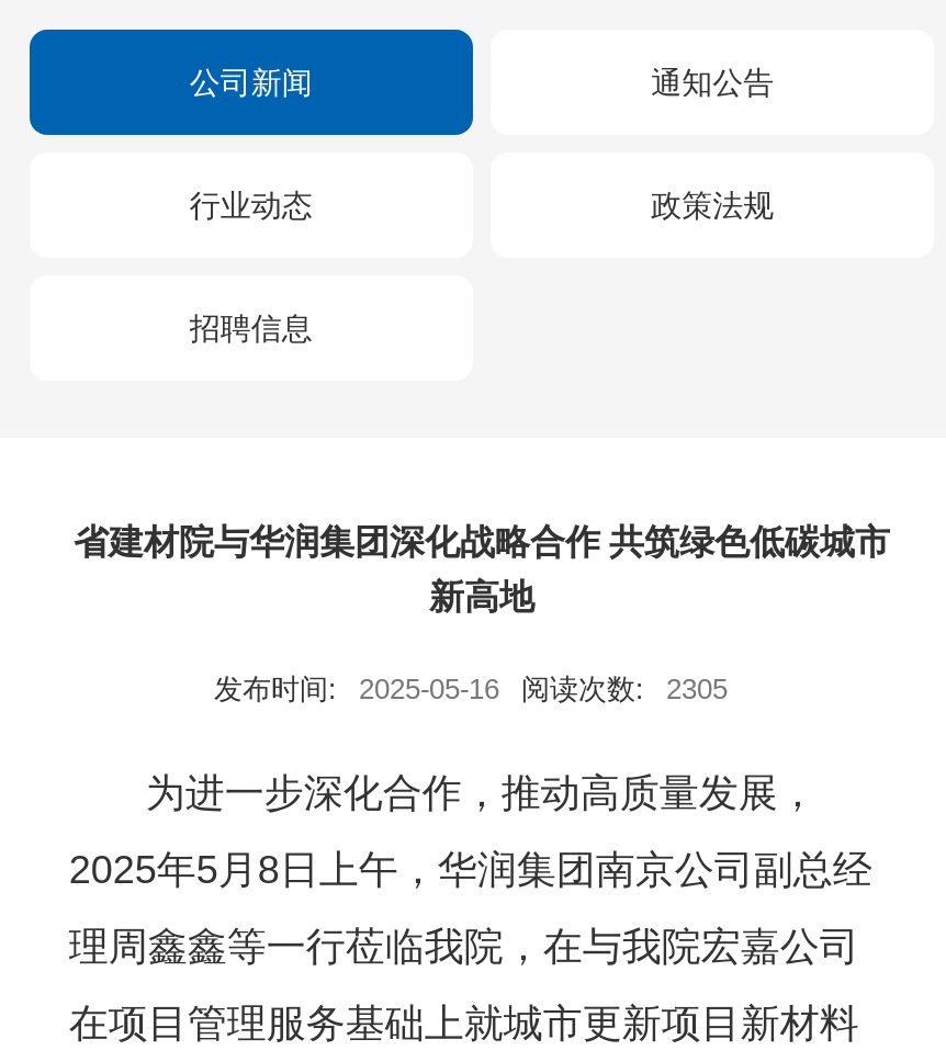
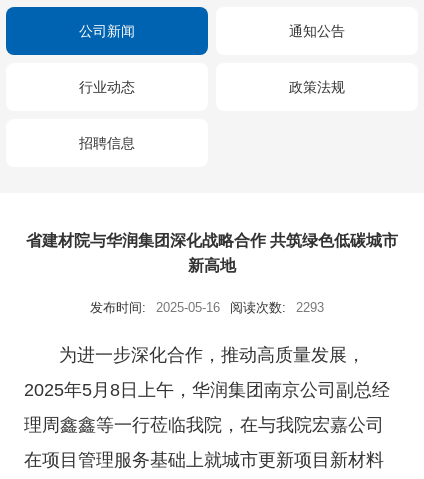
[214,674,728,707] 发布时间: 2025-05-16 阅读次数: 2305 -> [90,300,324,315] 发布时间: 2025-05-16 阅读次数: 2293

